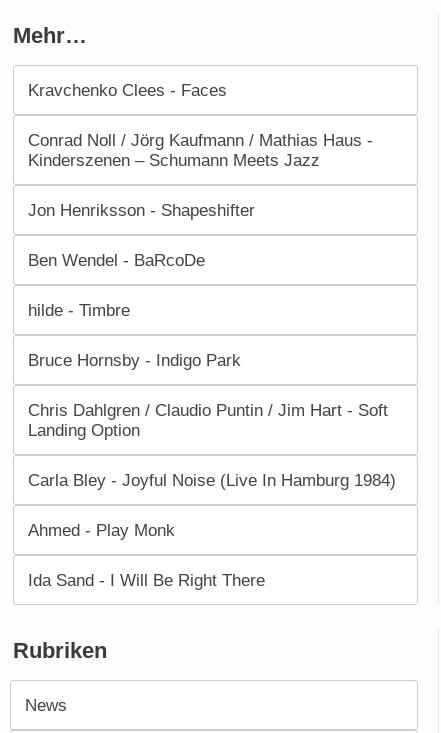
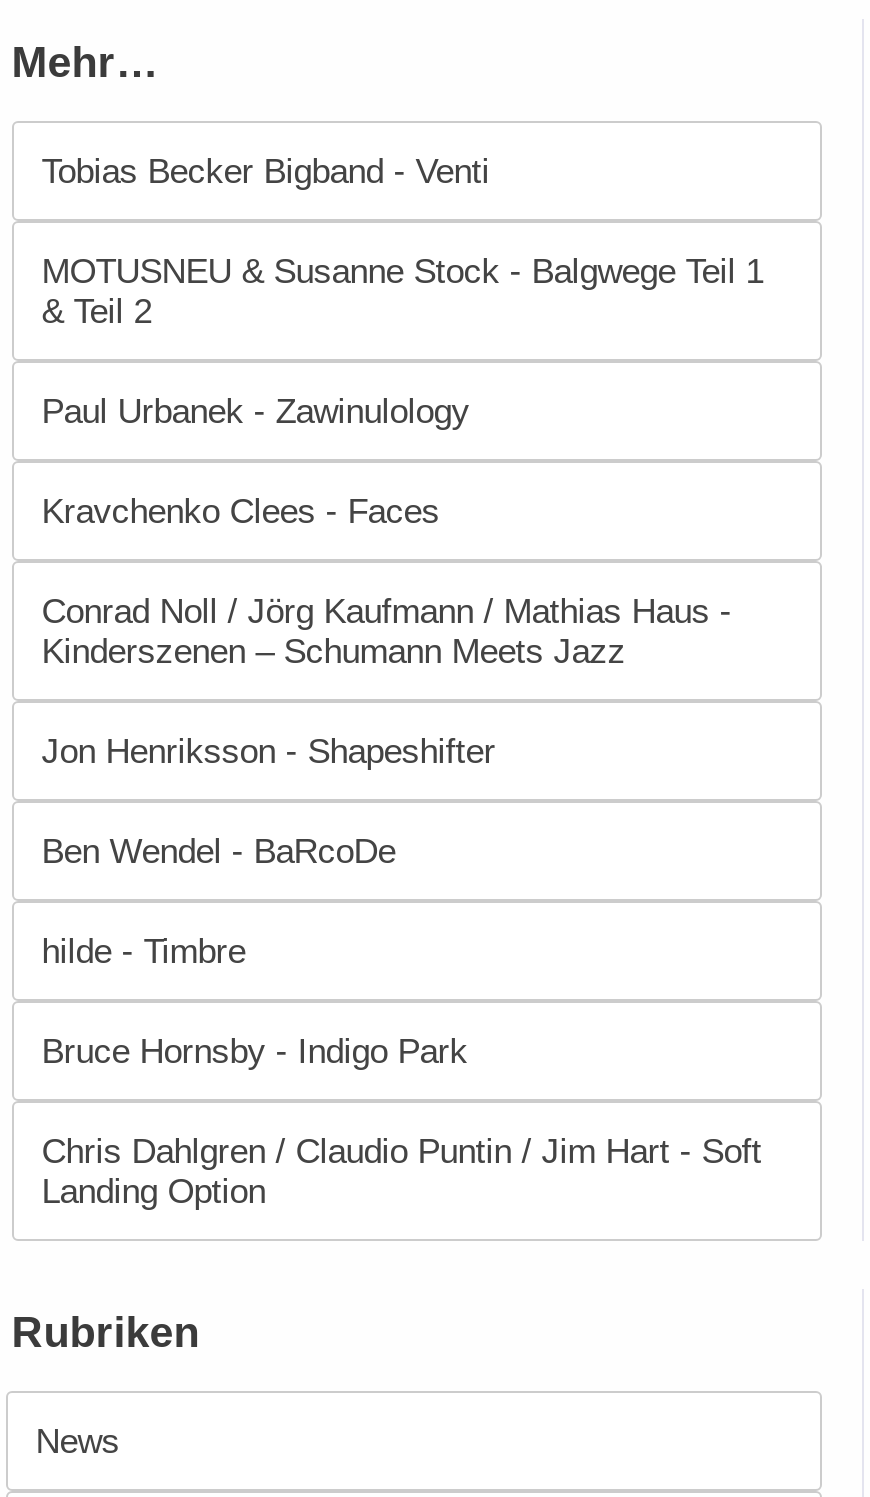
none -> [42,150,764,430] Tobias Becker Bigband - Venti | MOTUSNEU & Susanne Stock - Balgwege Teil 1 | & Teil 2 | Paul Urbanek - Zawinulology
moved [28,79,388,439] -> [42,490,762,1210]: Kravchenko Clees - Faces | Conrad Noll / Jörg Kaufmann / Mathias Haus - | Kinderszenen – Schumann Meets Jazz | ... | Chris Dahlgren / Claudio Puntin / Jim Hart - Soft | Landing Option
[28,469,396,589] Carla Bley - Joyful Noise (Live In Hamburg 1984) | Ahmed - Play Monk | Ida Sand - I Will Be Right There -> none

